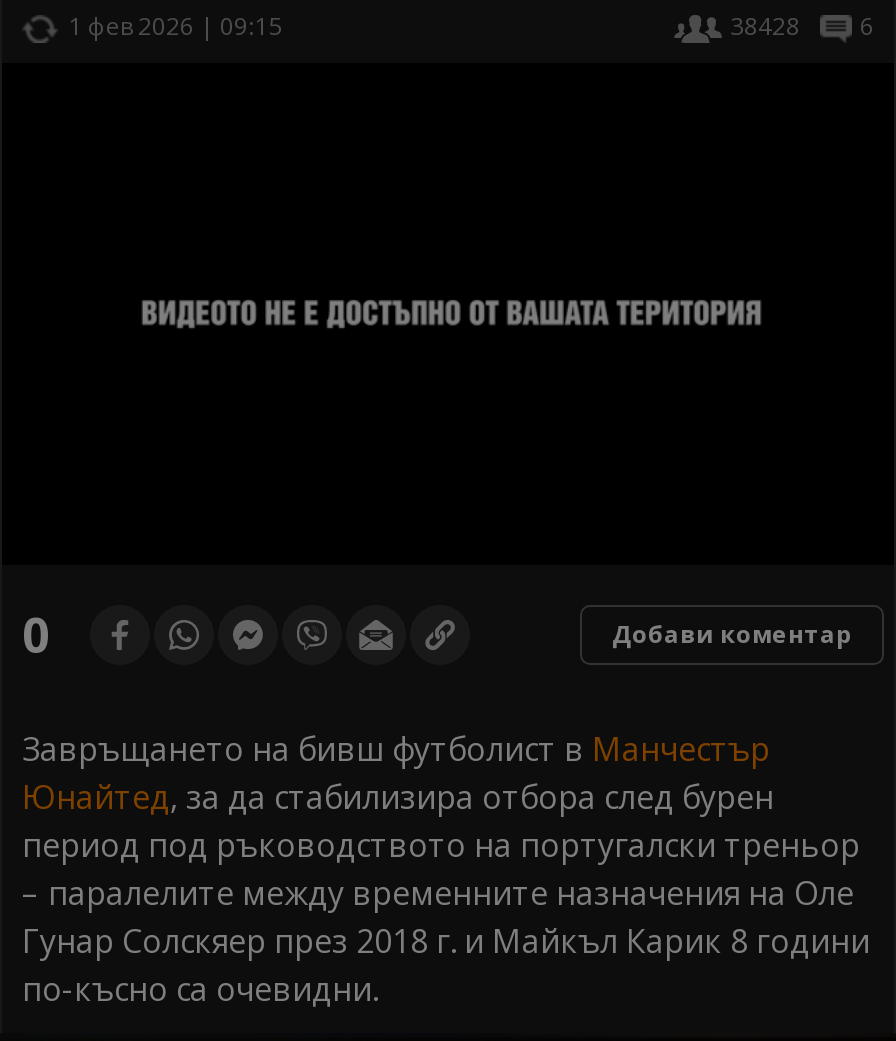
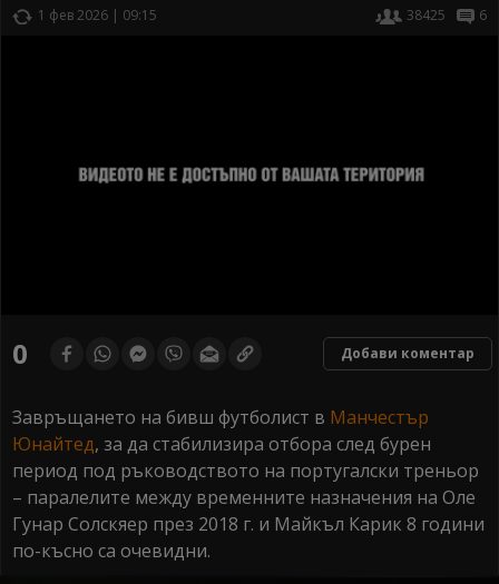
[730,9,874,43] 38428 6 -> [407,6,487,24] 38425 6

